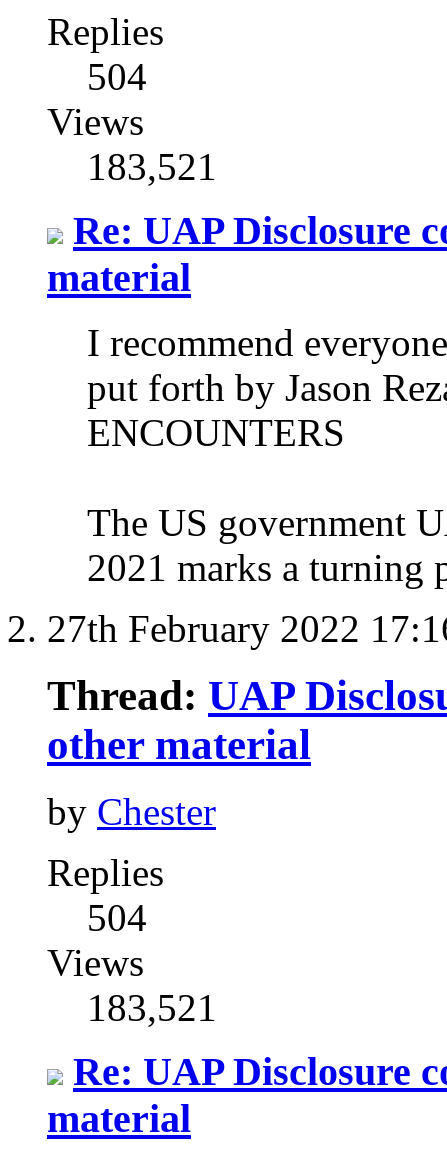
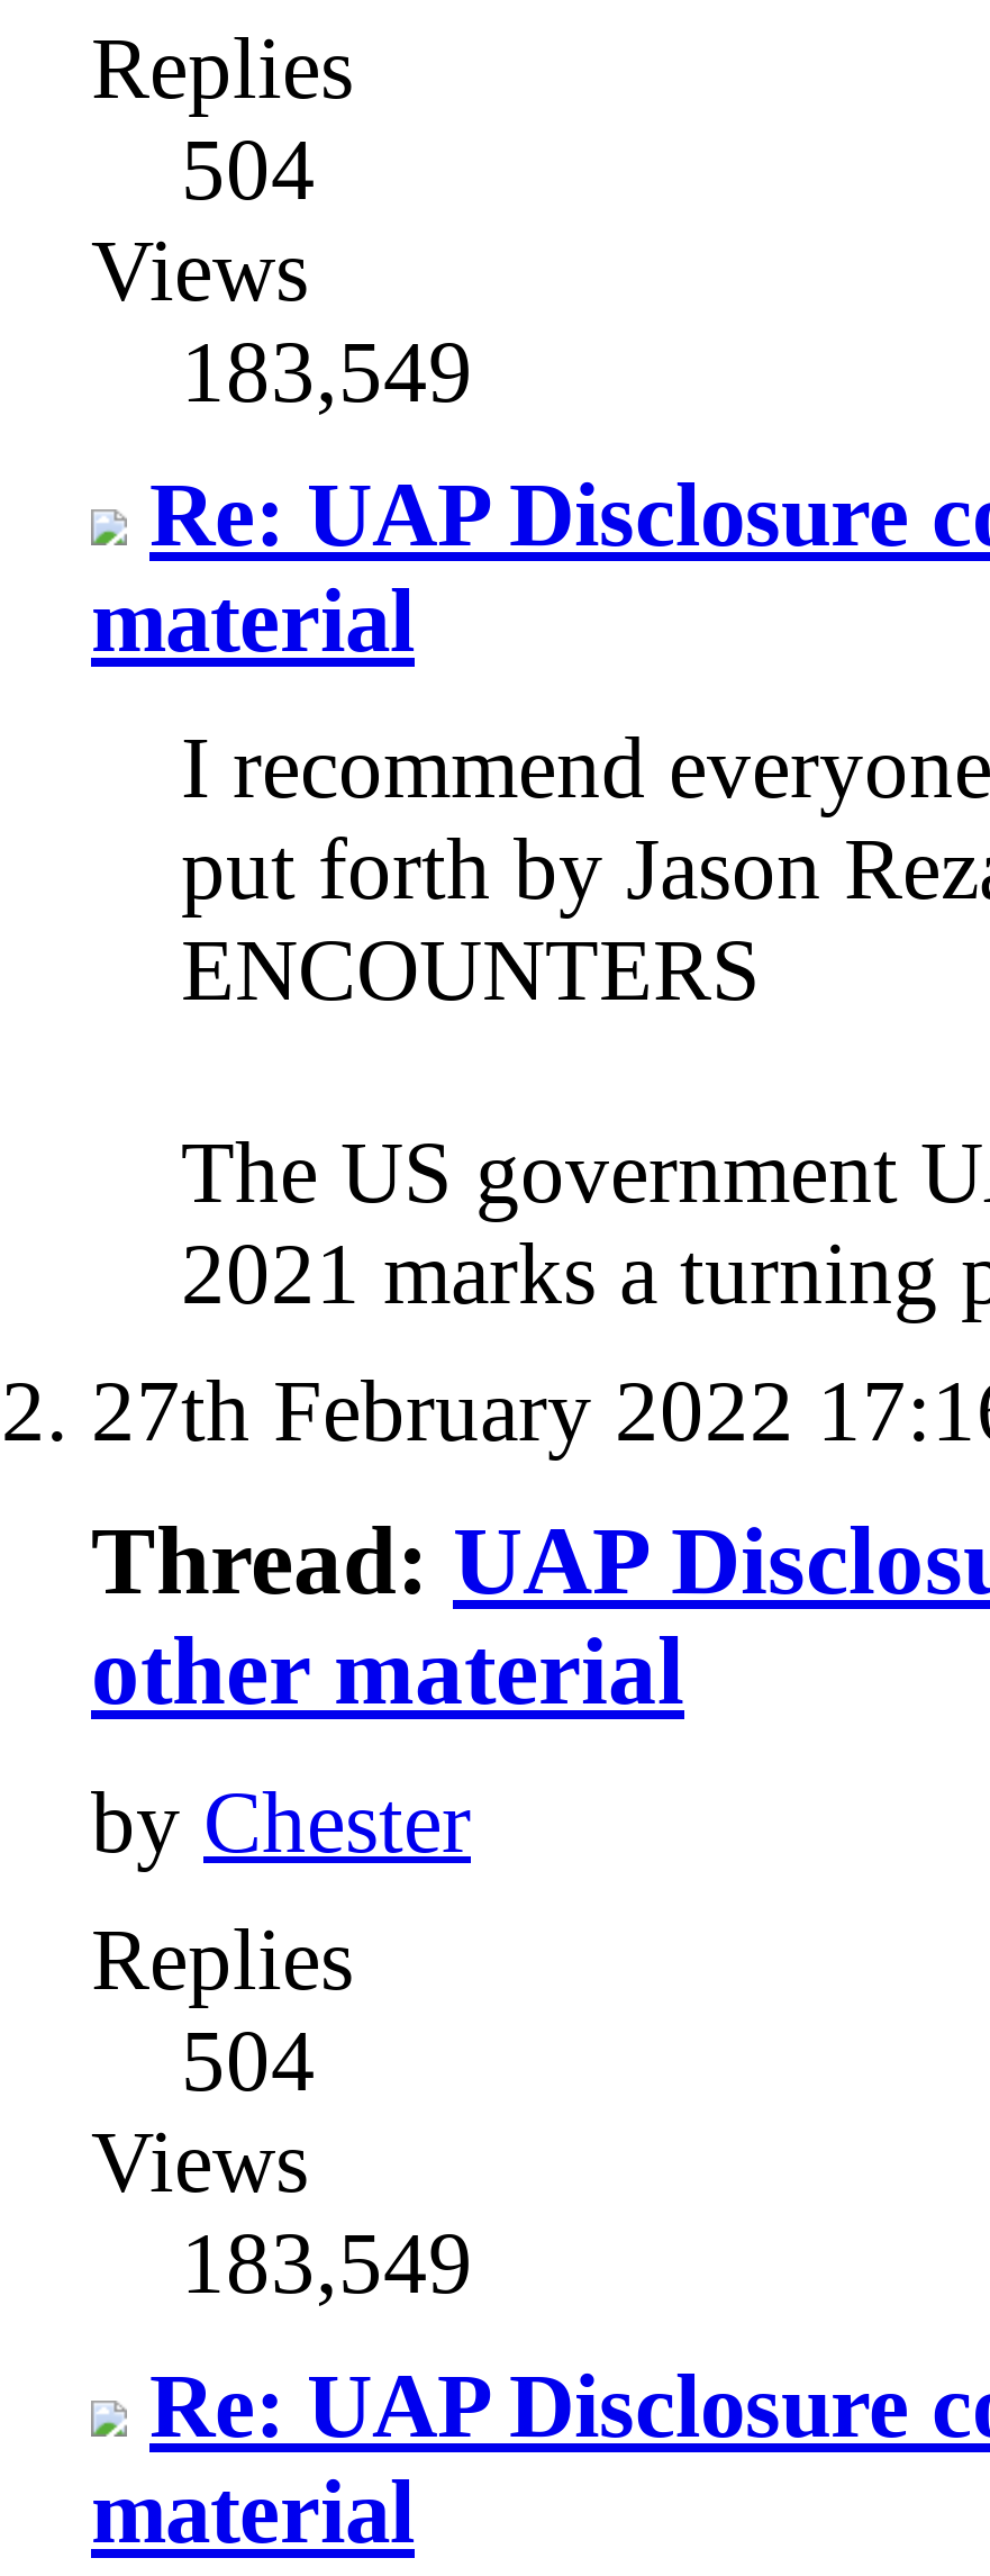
[87,144,217,187] 183,521 -> [181,322,473,418] 183,549
[87,986,217,1029] 183,521 -> [181,2213,473,2310] 183,549

